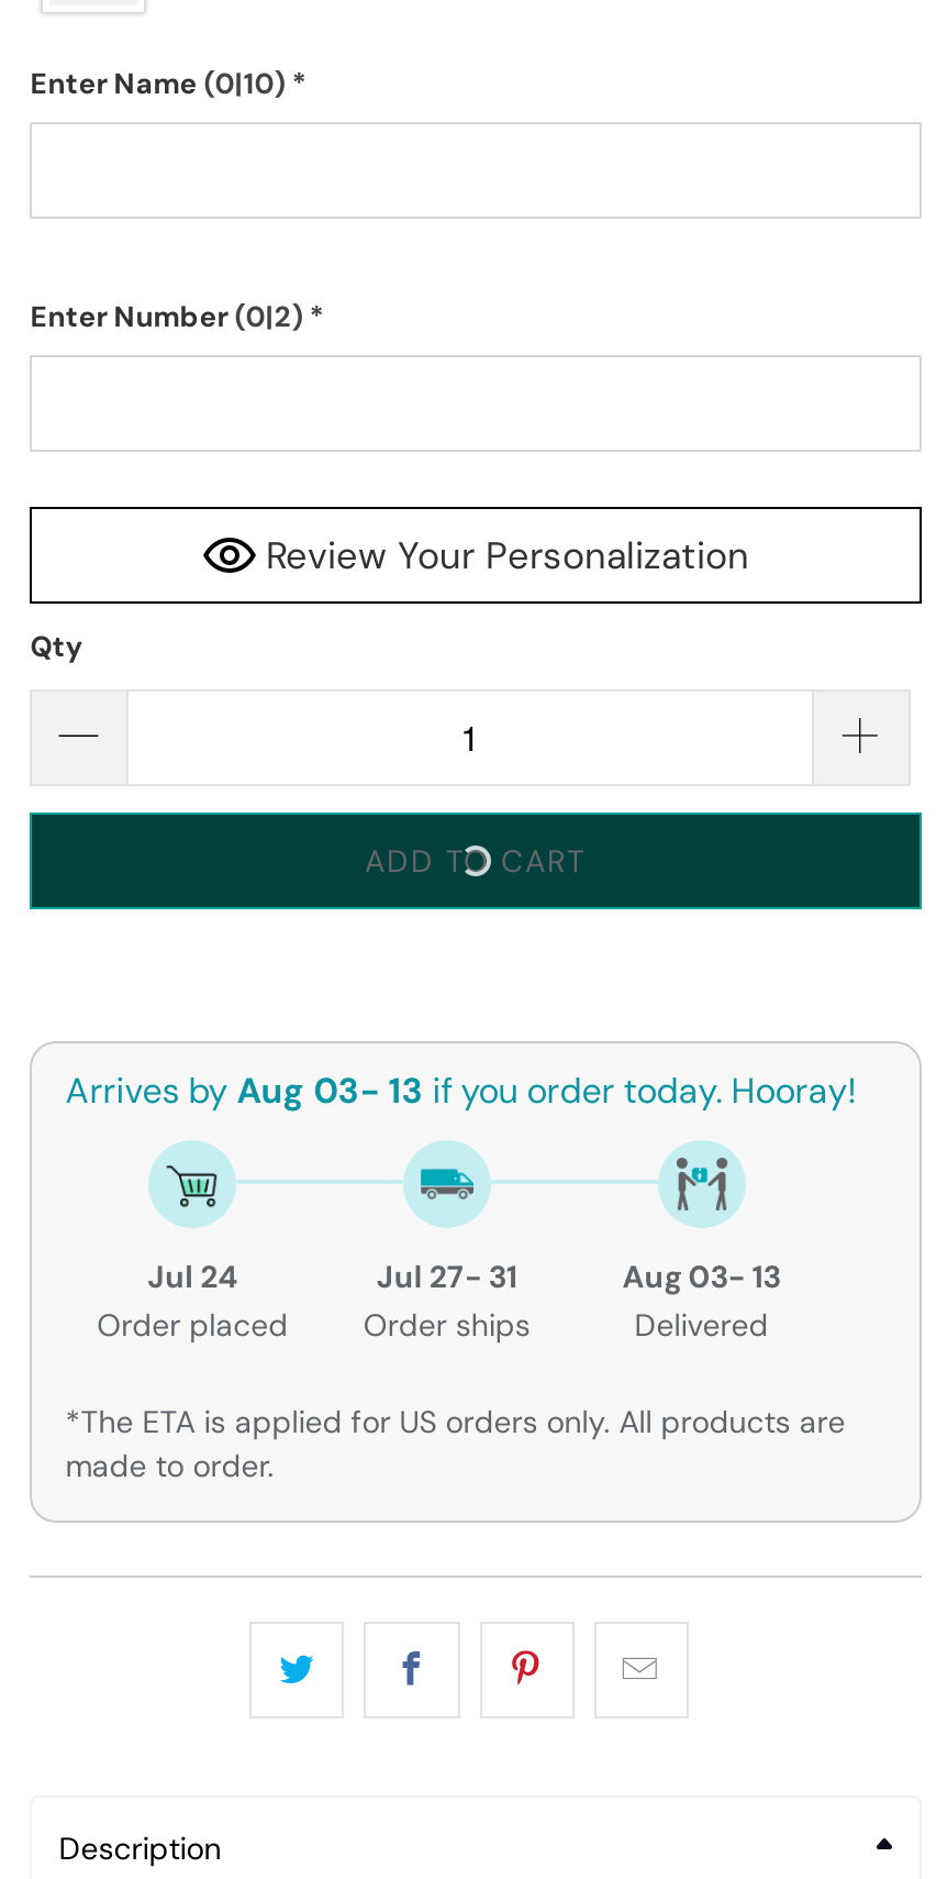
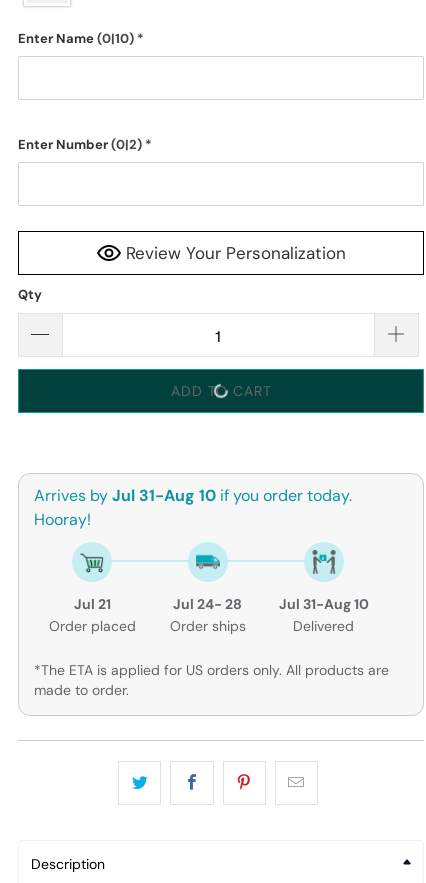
[65,1067,856,1113] Arrives by Aug 03- 13 if you order today. Hooray! -> [34,485,352,530] Arrives by Jul 31-Aug 10 if you order today. | Hooray!
[147,1256,238,1295] Jul 24 -> [74,595,111,613] Jul 21
[377,1256,517,1295] Jul 27- 31 -> [173,595,242,613] Jul 24- 28
[622,1256,780,1295] Aug 03- 13 -> [279,595,369,613] Jul 31-Aug 10

